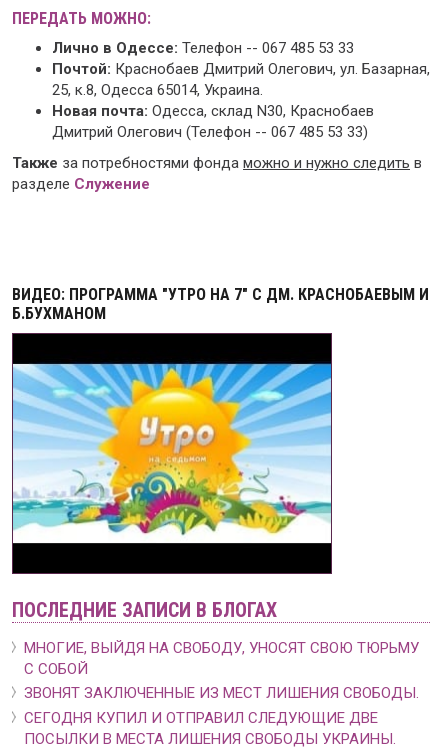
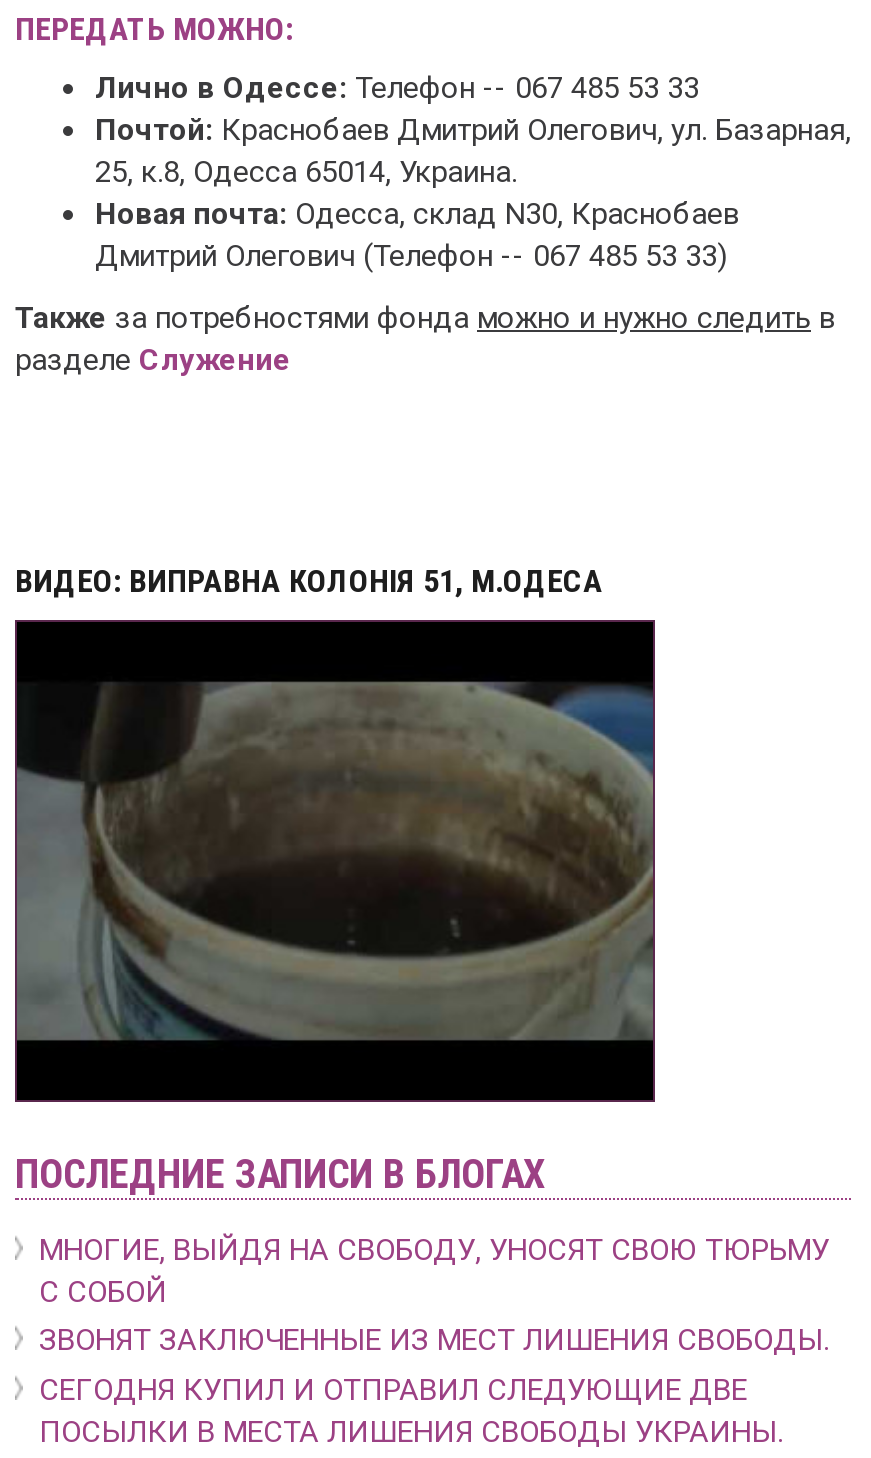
[12,285,429,323] ВИДЕО: ПРОГРАММА "УТРО НА 7" С ДМ. КРАСНОБАЕВЫМ И | Б.БУХМАНОМ -> [15,562,603,600] ВИДЕО: ВИПРАВНА КОЛОНІЯ 51, М.ОДЕСА
[12,362,332,544] [image] -> [15,680,655,1040] [image]

